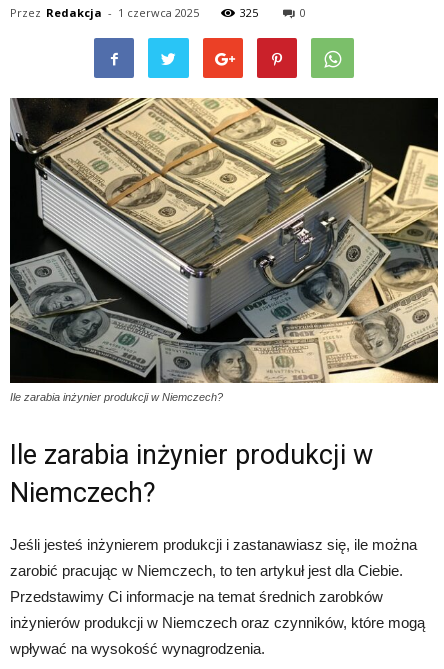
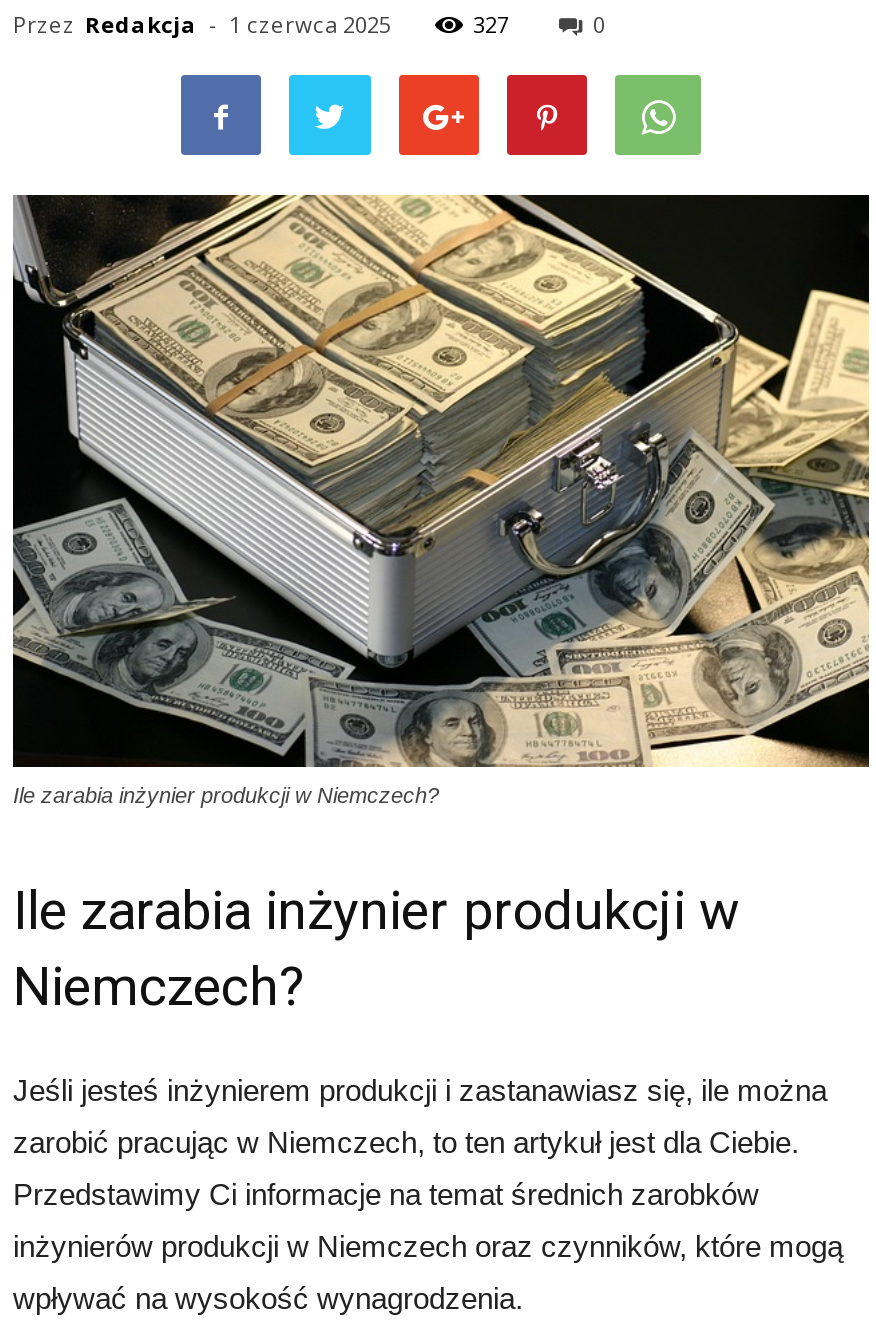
[240,5,258,20] 325 -> [473,9,509,39] 327

